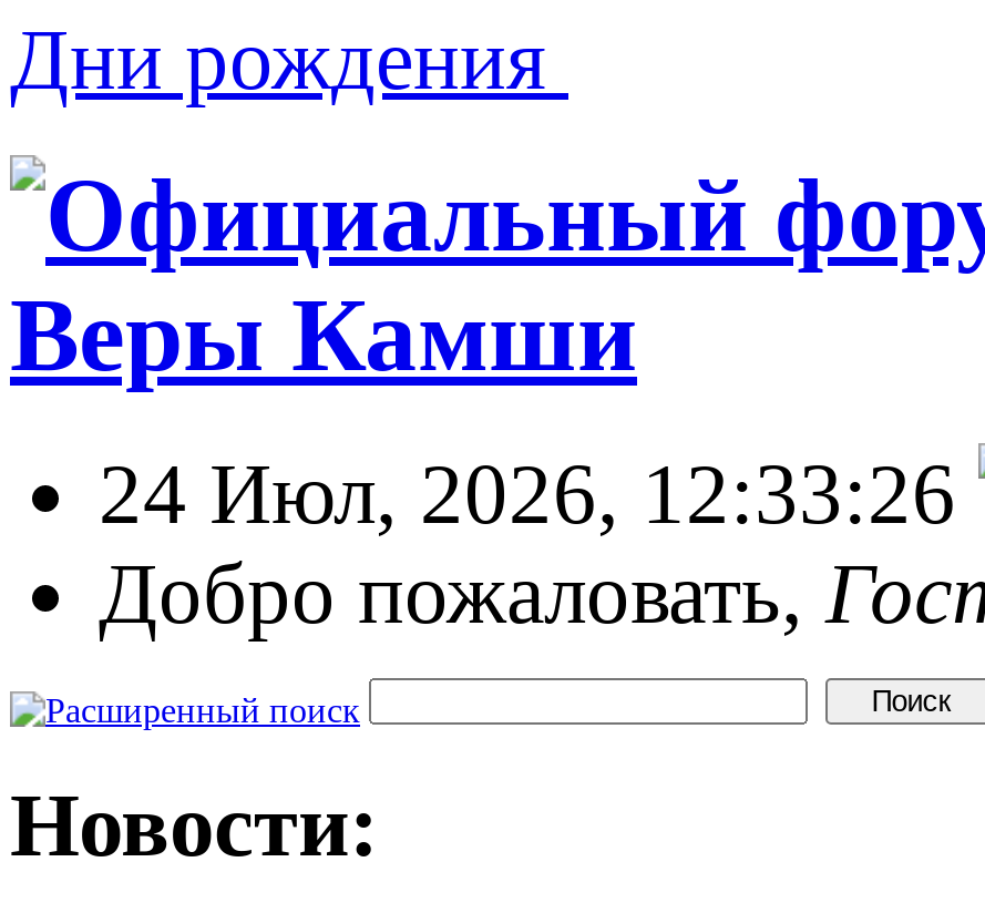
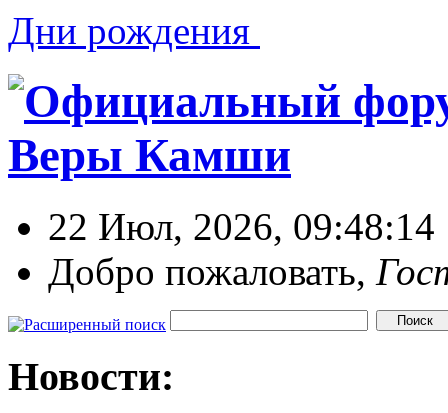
[99,445,978,540] 24 Июл, 2026, 12:33:26 -> [48,205,435,248] 22 Июл, 2026, 09:48:14

